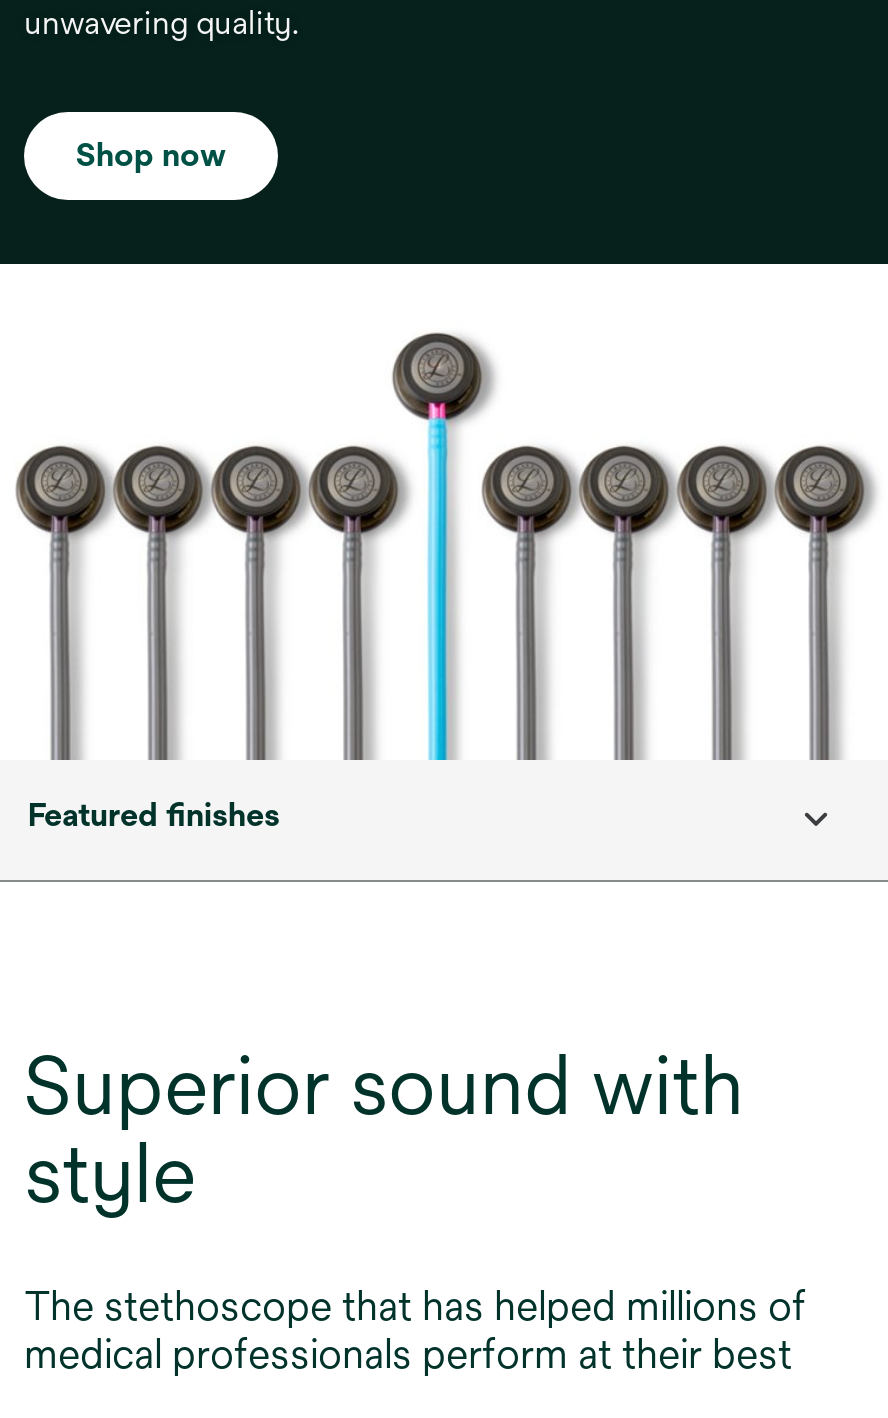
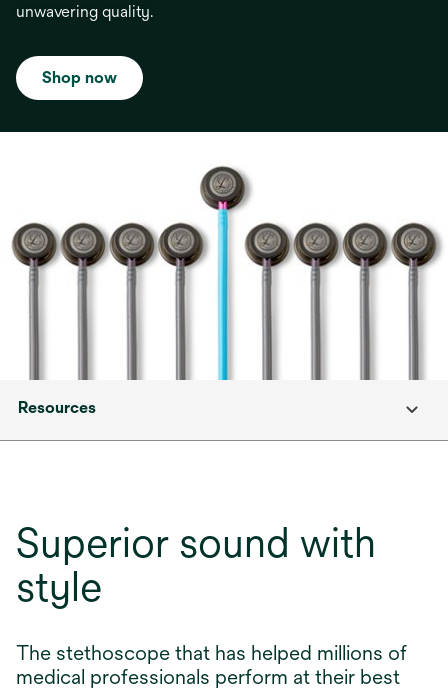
[28,796,280,834] Featured finishes -> [18,398,96,417] Resources

